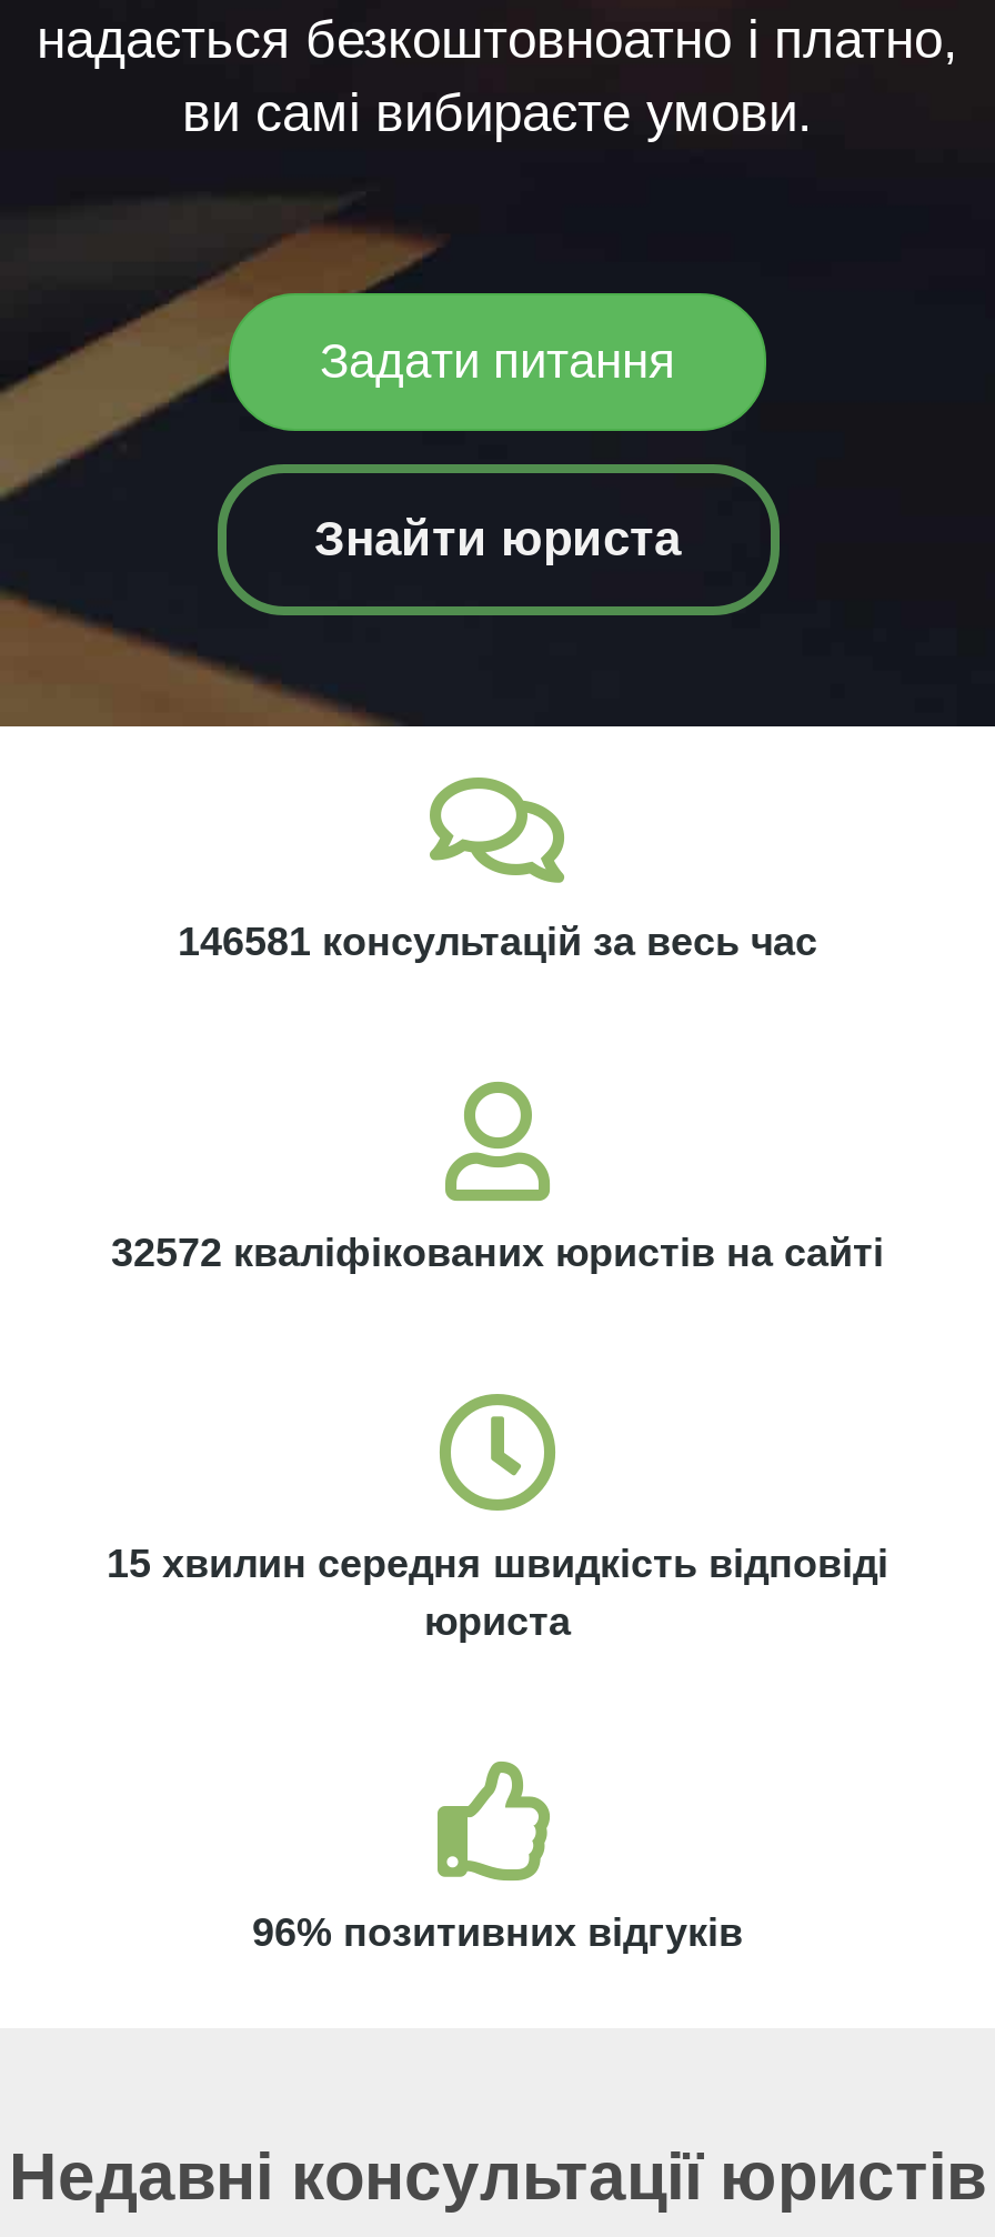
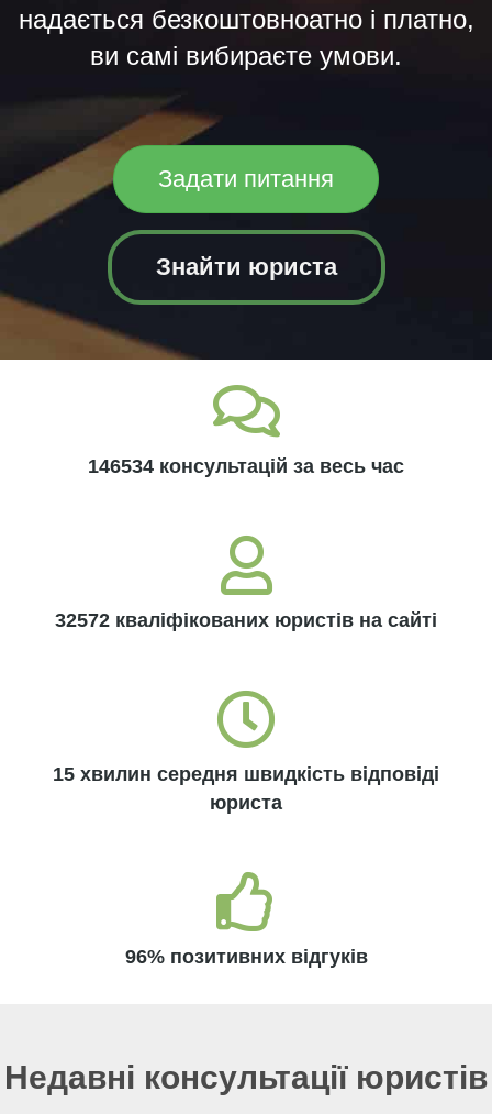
[178,920,817,964] 146581 консультацій за весь час -> [88,455,404,477] 146534 консультацій за весь час

